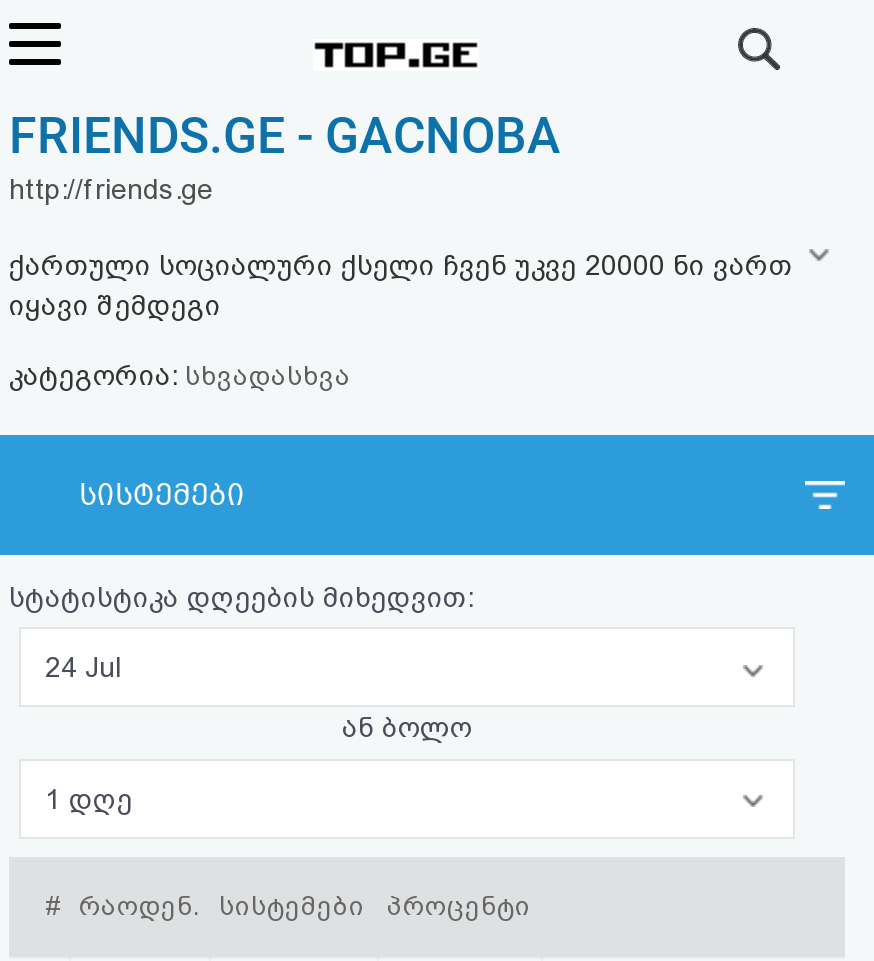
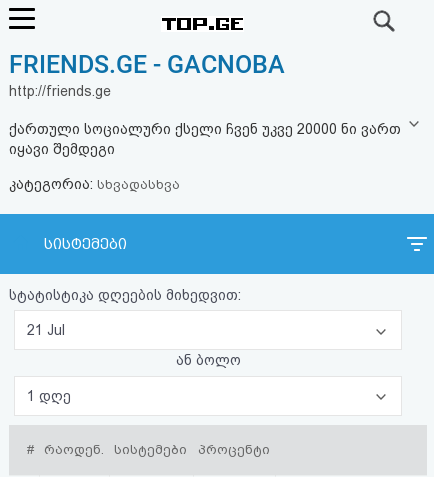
[45,652,121,684] 24 Jul -> [27,322,65,338] 21 Jul

